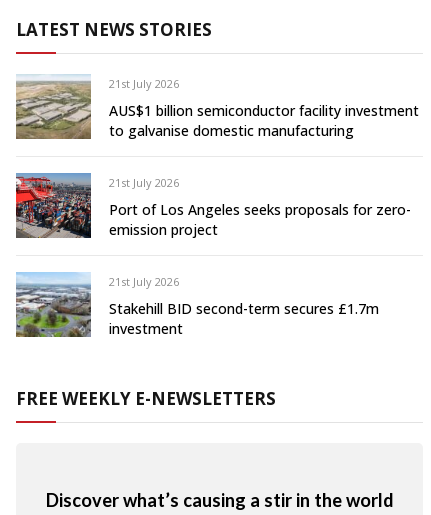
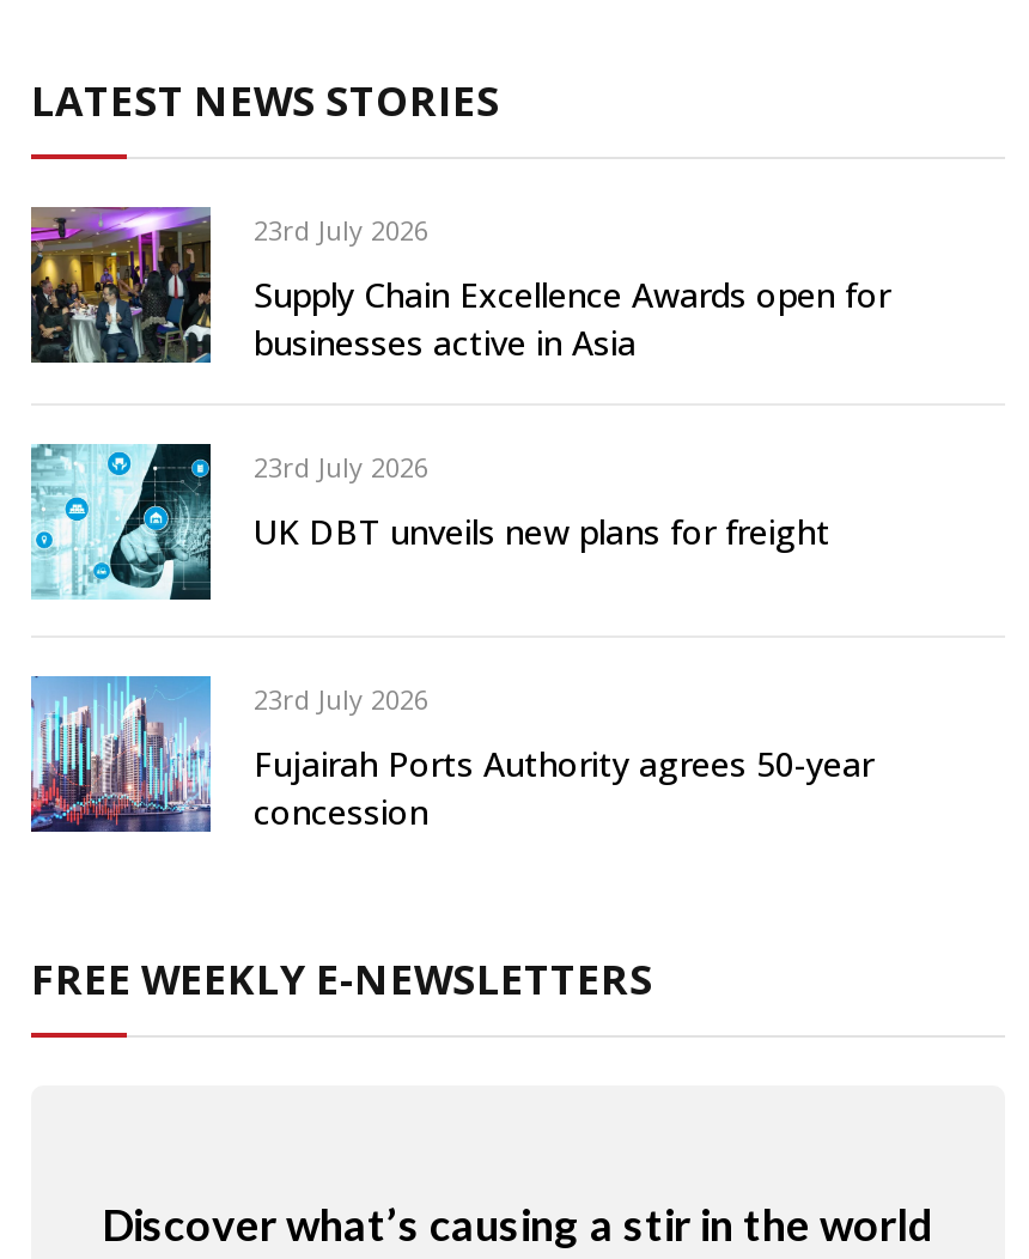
[15,74,179,140] [image] | 21st July 2026 -> [29,205,428,365] [image] | 23rd July 2026
[109,101,419,140] AUS$1 billion semiconductor facility investment | to galvanise domestic manufacturing -> [254,271,890,365] Supply Chain Excellence Awards open for | businesses active in Asia
[15,172,179,239] [image] | 21st July 2026 -> [29,442,428,602] [image] | 23rd July 2026
[109,200,411,239] Port of Los Angeles seeks proposals for zero- | emission project -> [254,508,830,554] UK DBT unveils new plans for freight
[15,272,179,338] [image] | 21st July 2026 -> [29,676,428,834] [image] | 23rd July 2026
[109,299,379,338] Stakehill BID second-term secures £1.7m | investment -> [254,741,873,834] Fujairah Ports Authority agrees 50-year | concession

